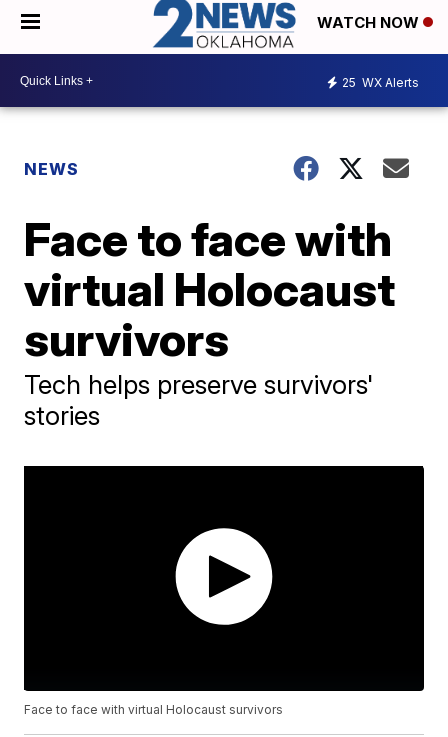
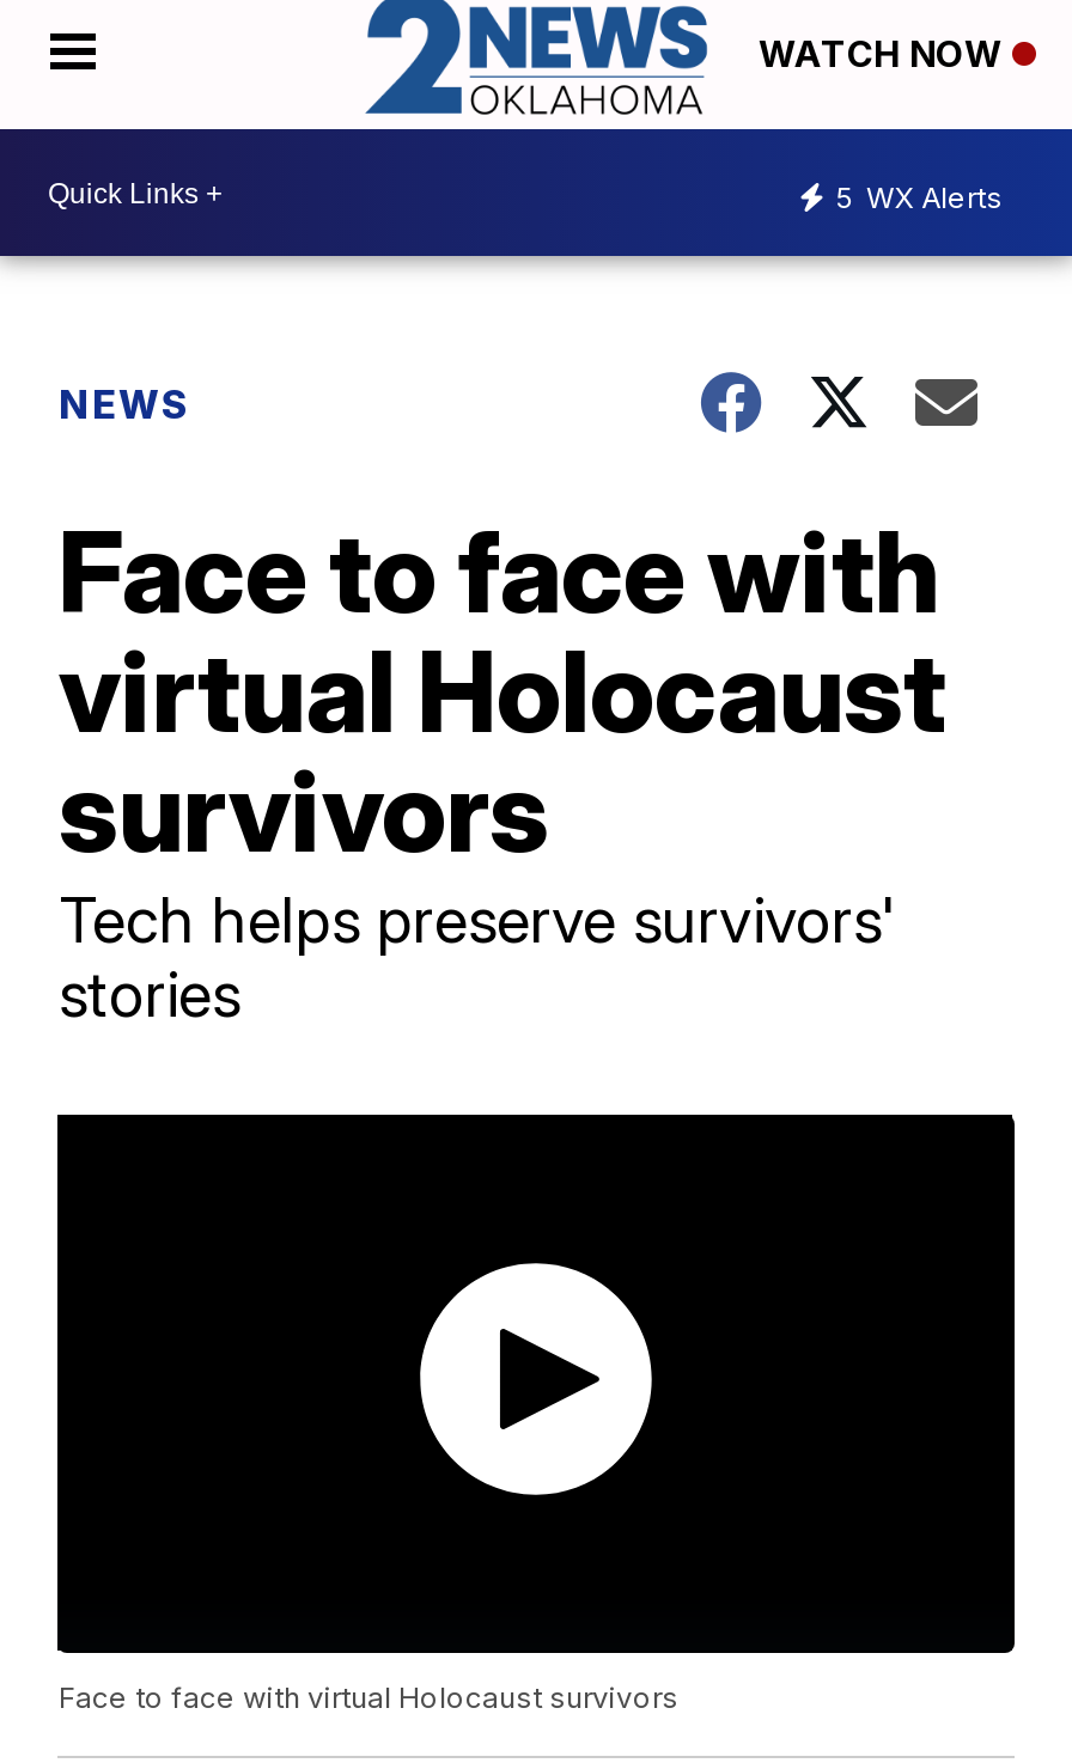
[342,75,419,90] 25 WX Alerts -> [835,178,1003,214] 5 WX Alerts

